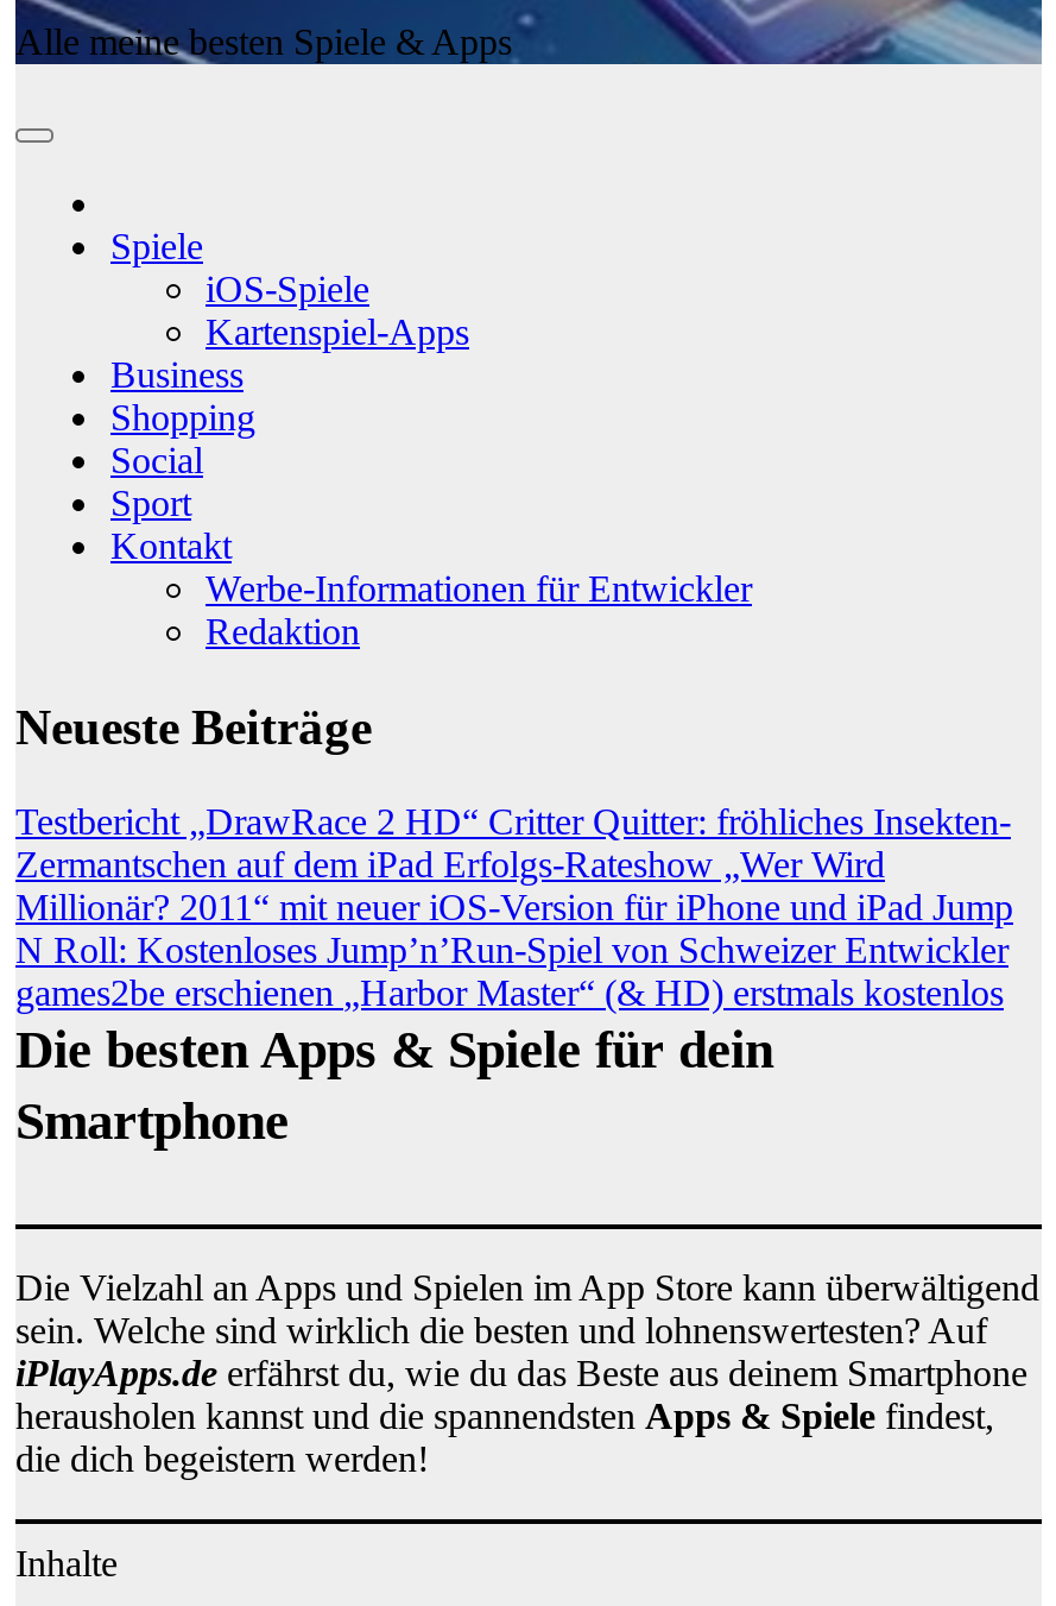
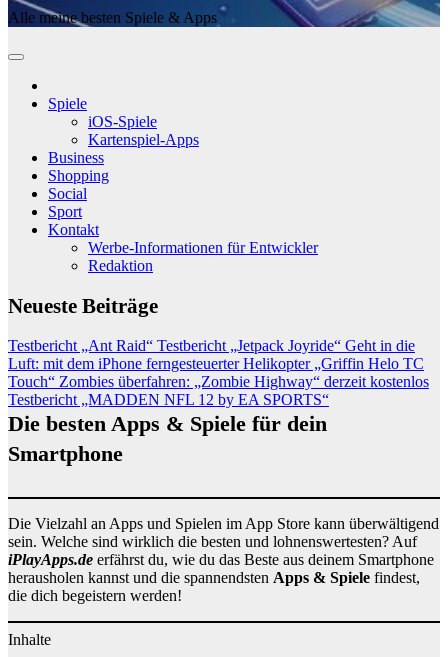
[15,800,1013,1012] Testbericht „DrawRace 2 HD“ Critter Quitter: fröhliches Insekten- | Zermantschen auf dem iPad Erfolgs-Rateshow „Wer Wird | Millionär? 2011“ mit neuer iOS-Version für iPhone und iPad Jump | N Roll: Kostenloses Jump’n’Run-Spiel von Schweizer Entwickler | games2be erschienen „Harbor Master“ (& HD) erstmals kostenlos -> [8,336,429,407] Testbericht „Ant Raid“ Testbericht „Jetpack Joyride“ Geht in die | Luft: mit dem iPhone ferngesteuerter Helikopter „Griffin Helo TC | Touch“ Zombies überfahren: „Zombie Highway“ derzeit kostenlos | Testbericht „MADDEN NFL 12 by EA SPORTS“

